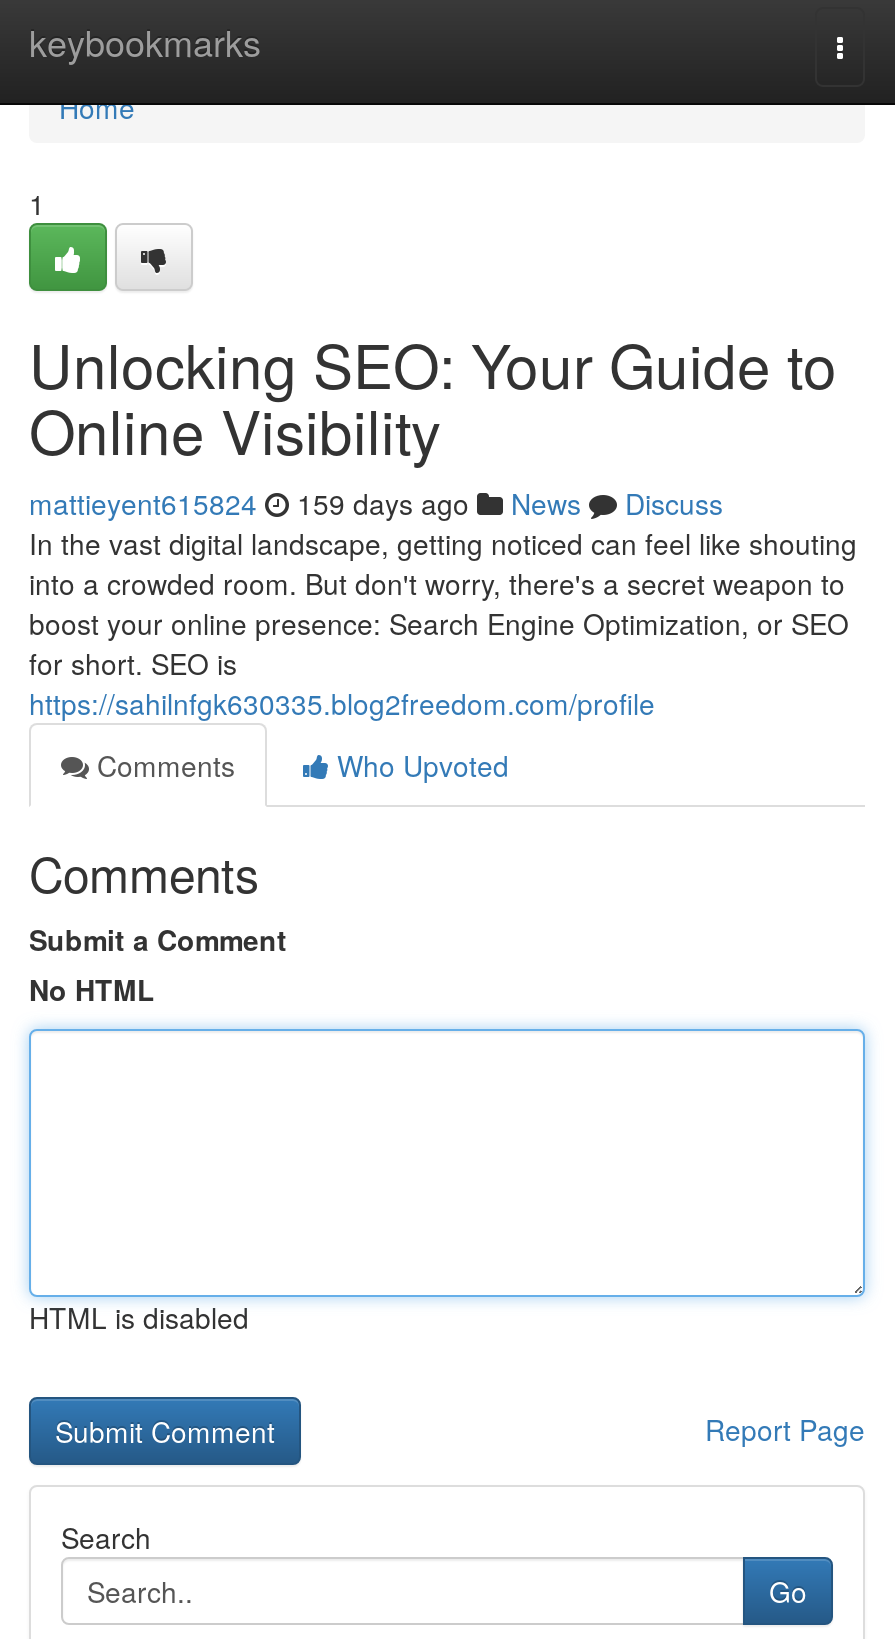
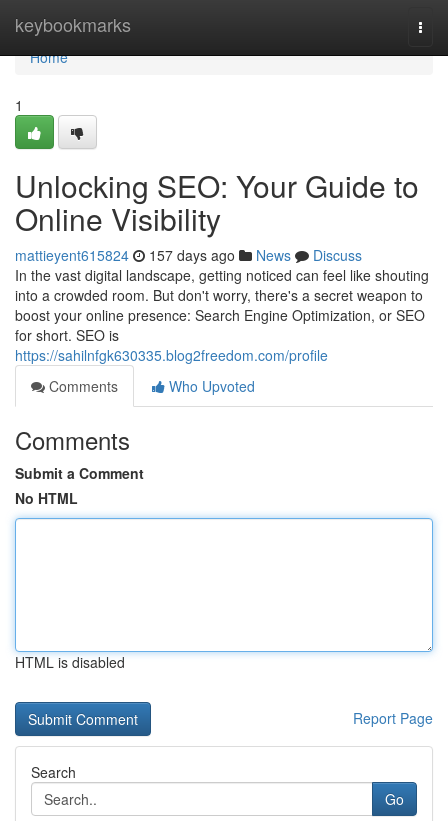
[29,483,723,523] mattieyent615824 159 days ago News Discuss -> [15,245,362,265] mattieyent615824 157 days ago News Discuss

